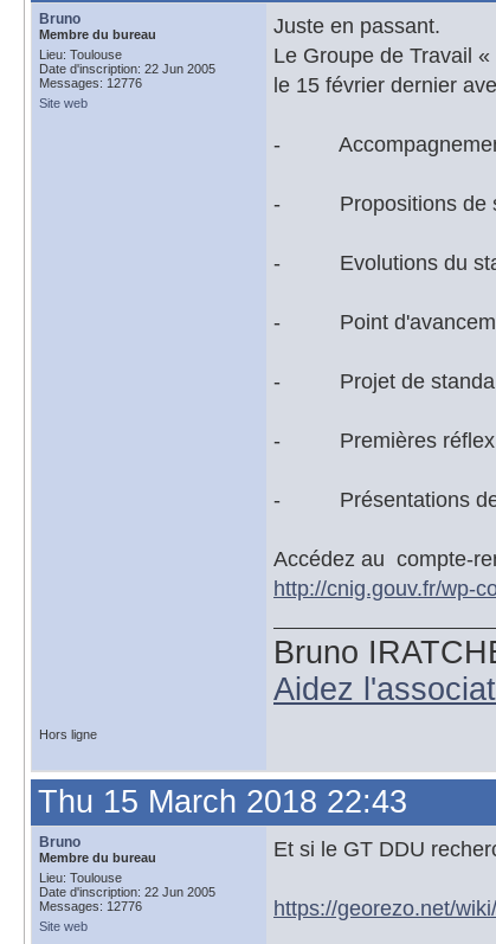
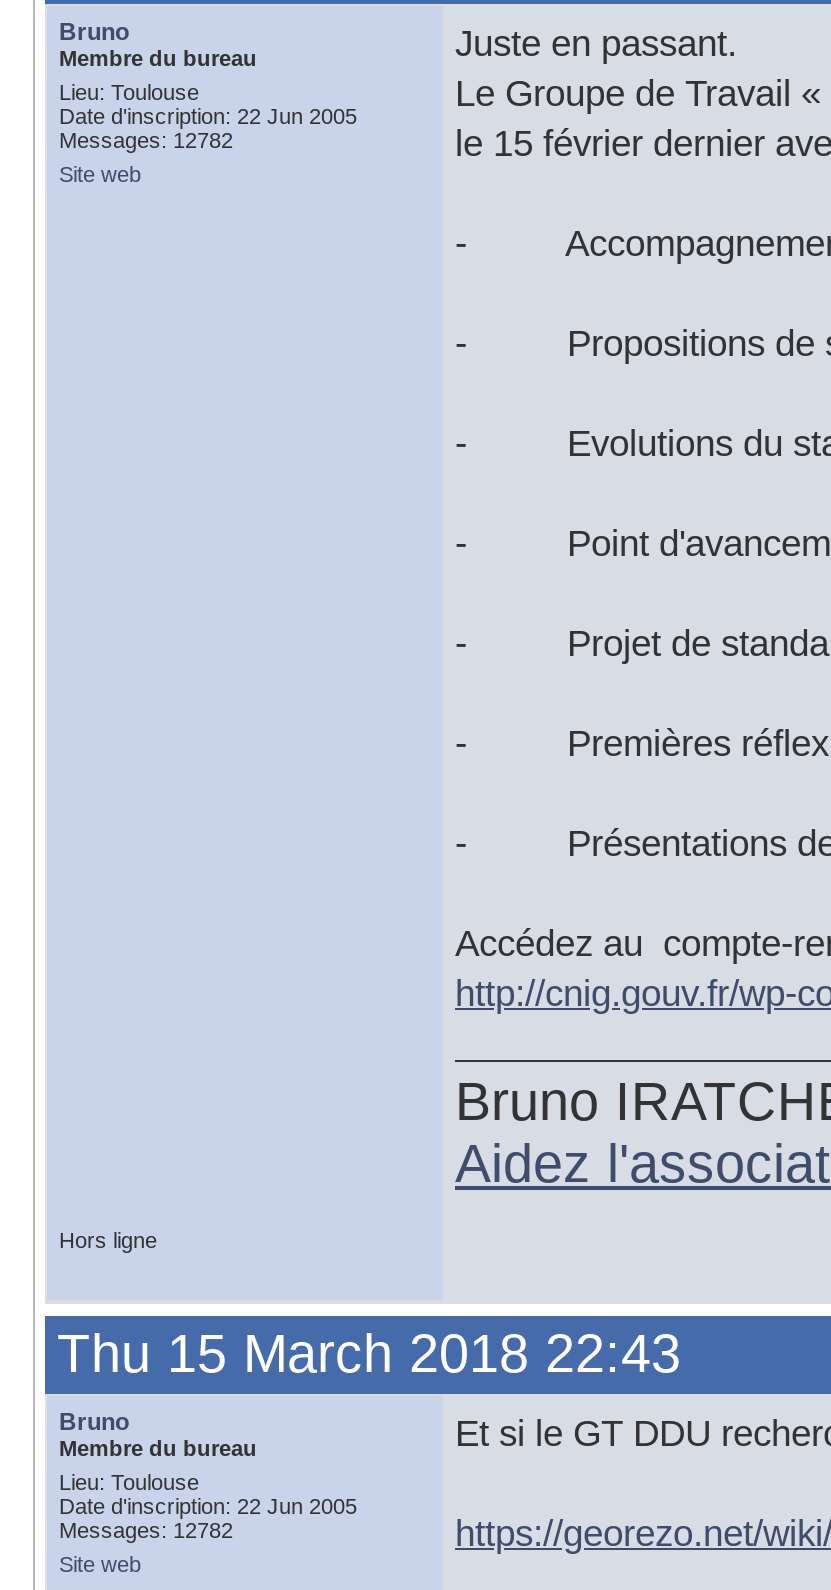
[39,76,142,90] Messages: 12776 -> [59,128,233,152] Messages: 12782
[39,899,142,913] Messages: 12776 -> [59,1518,233,1542] Messages: 12782

